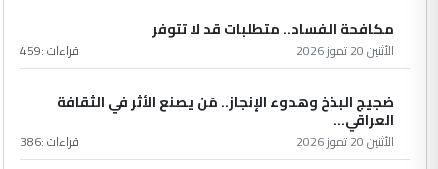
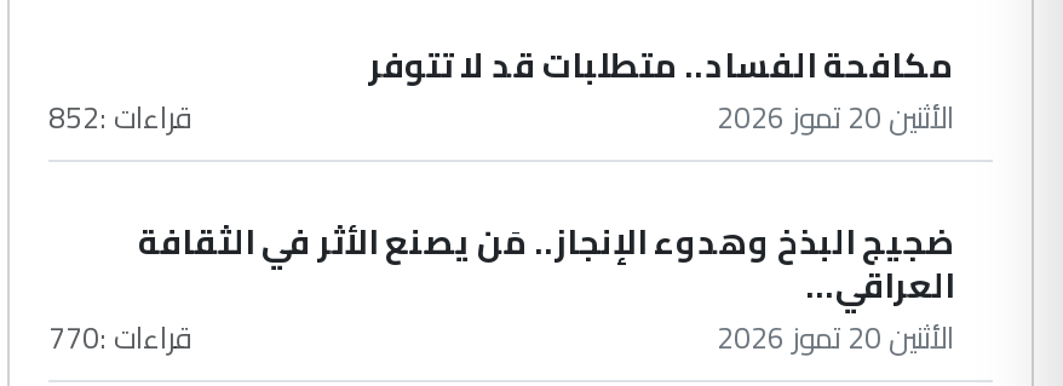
[20,39,79,62] قراءات : 459 -> [48,88,191,144] قراءات : 852
[20,130,79,153] قراءات : 386 -> [48,308,191,364] قراءات : 770

